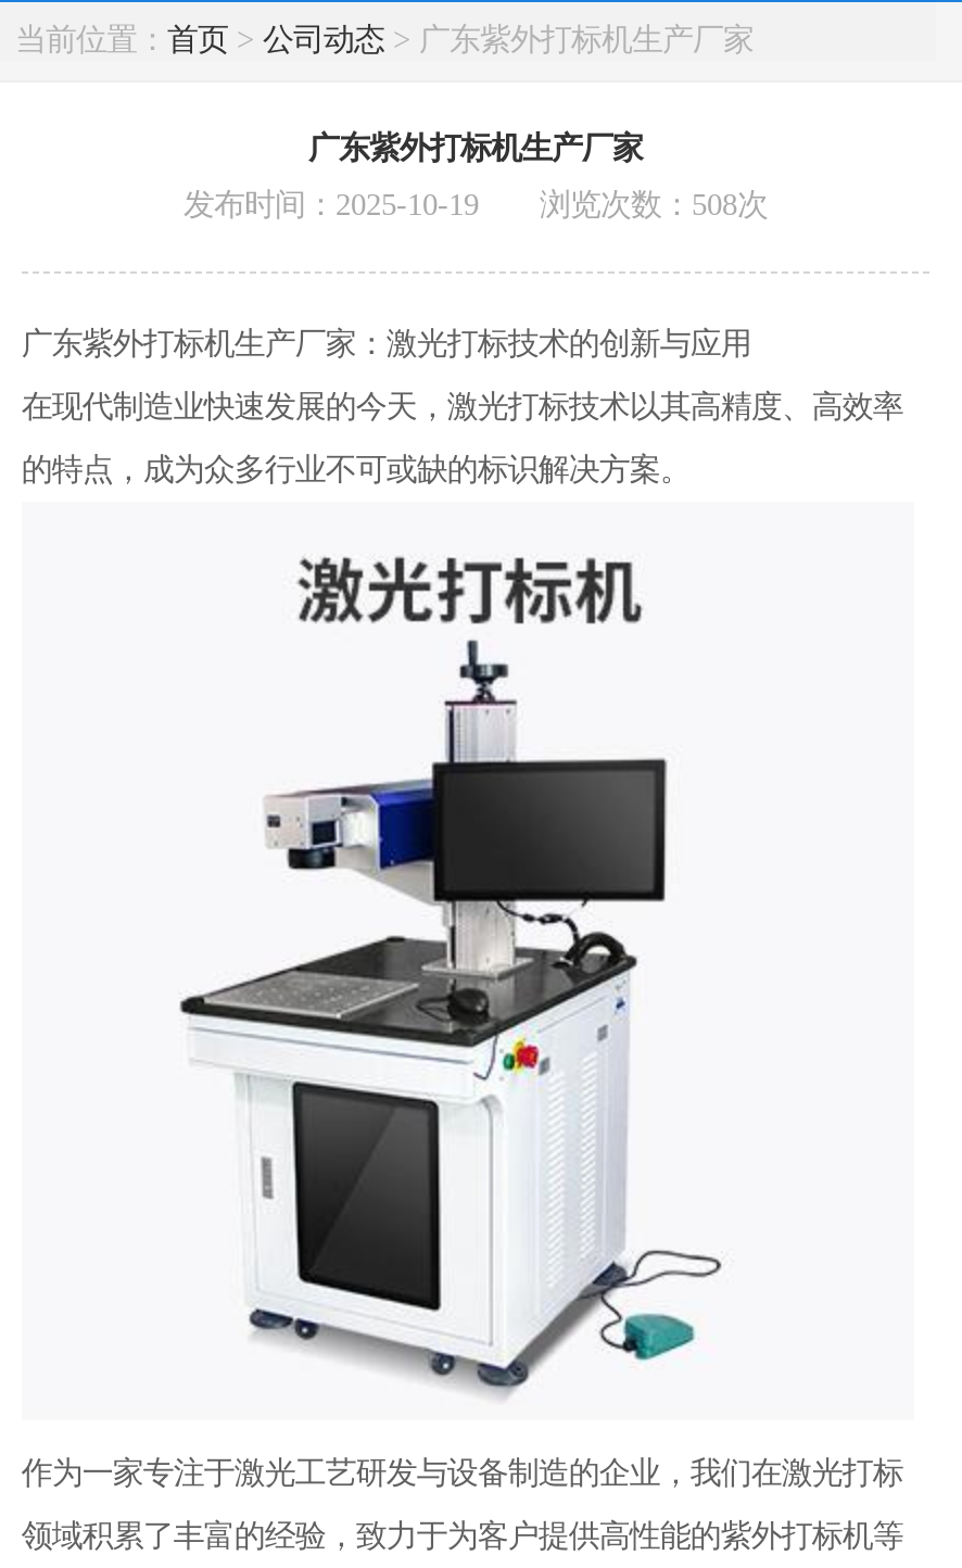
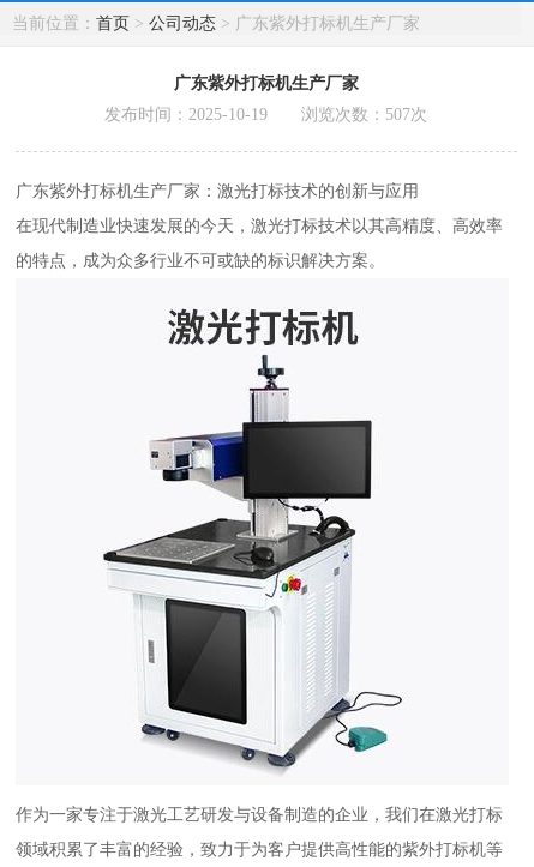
[183,188,768,223] 发布时间：2025-10-19 浏览次数：508次 -> [105,105,428,124] 发布时间：2025-10-19 浏览次数：507次

